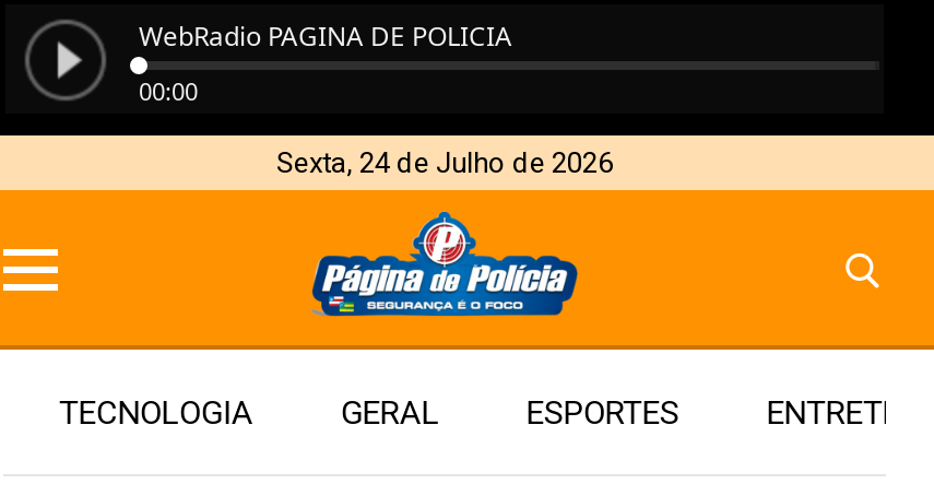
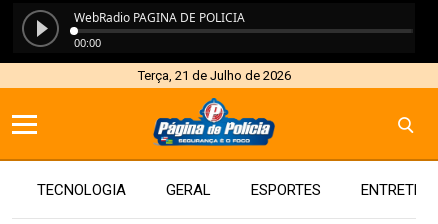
[276,146,613,179] Sexta, 24 de Julho de 2026 -> [137,68,290,83] Terça, 21 de Julho de 2026

